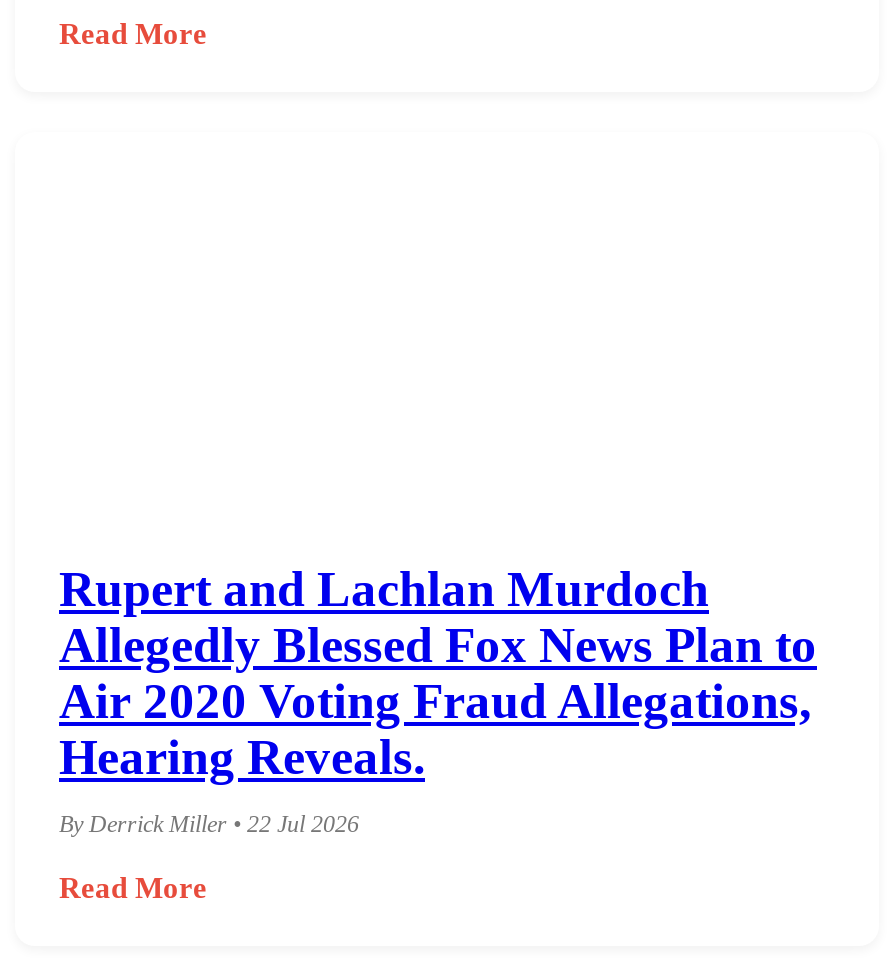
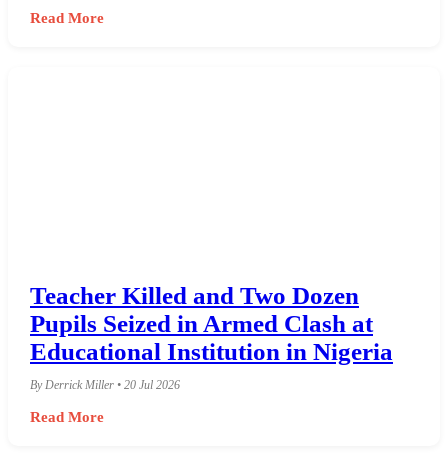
[59,563,817,785] Rupert and Lachlan Murdoch | Allegedly Blessed Fox News Plan to | Air 2020 Voting Fraud Allegations, | Hearing Reveals. -> [30,282,393,365] Teacher Killed and Two Dozen | Pupils Seized in Armed Clash at | Educational Institution in Nigeria
[59,811,359,839] By Derrick Miller • 22 Jul 2026 -> [30,378,180,392] By Derrick Miller • 20 Jul 2026

